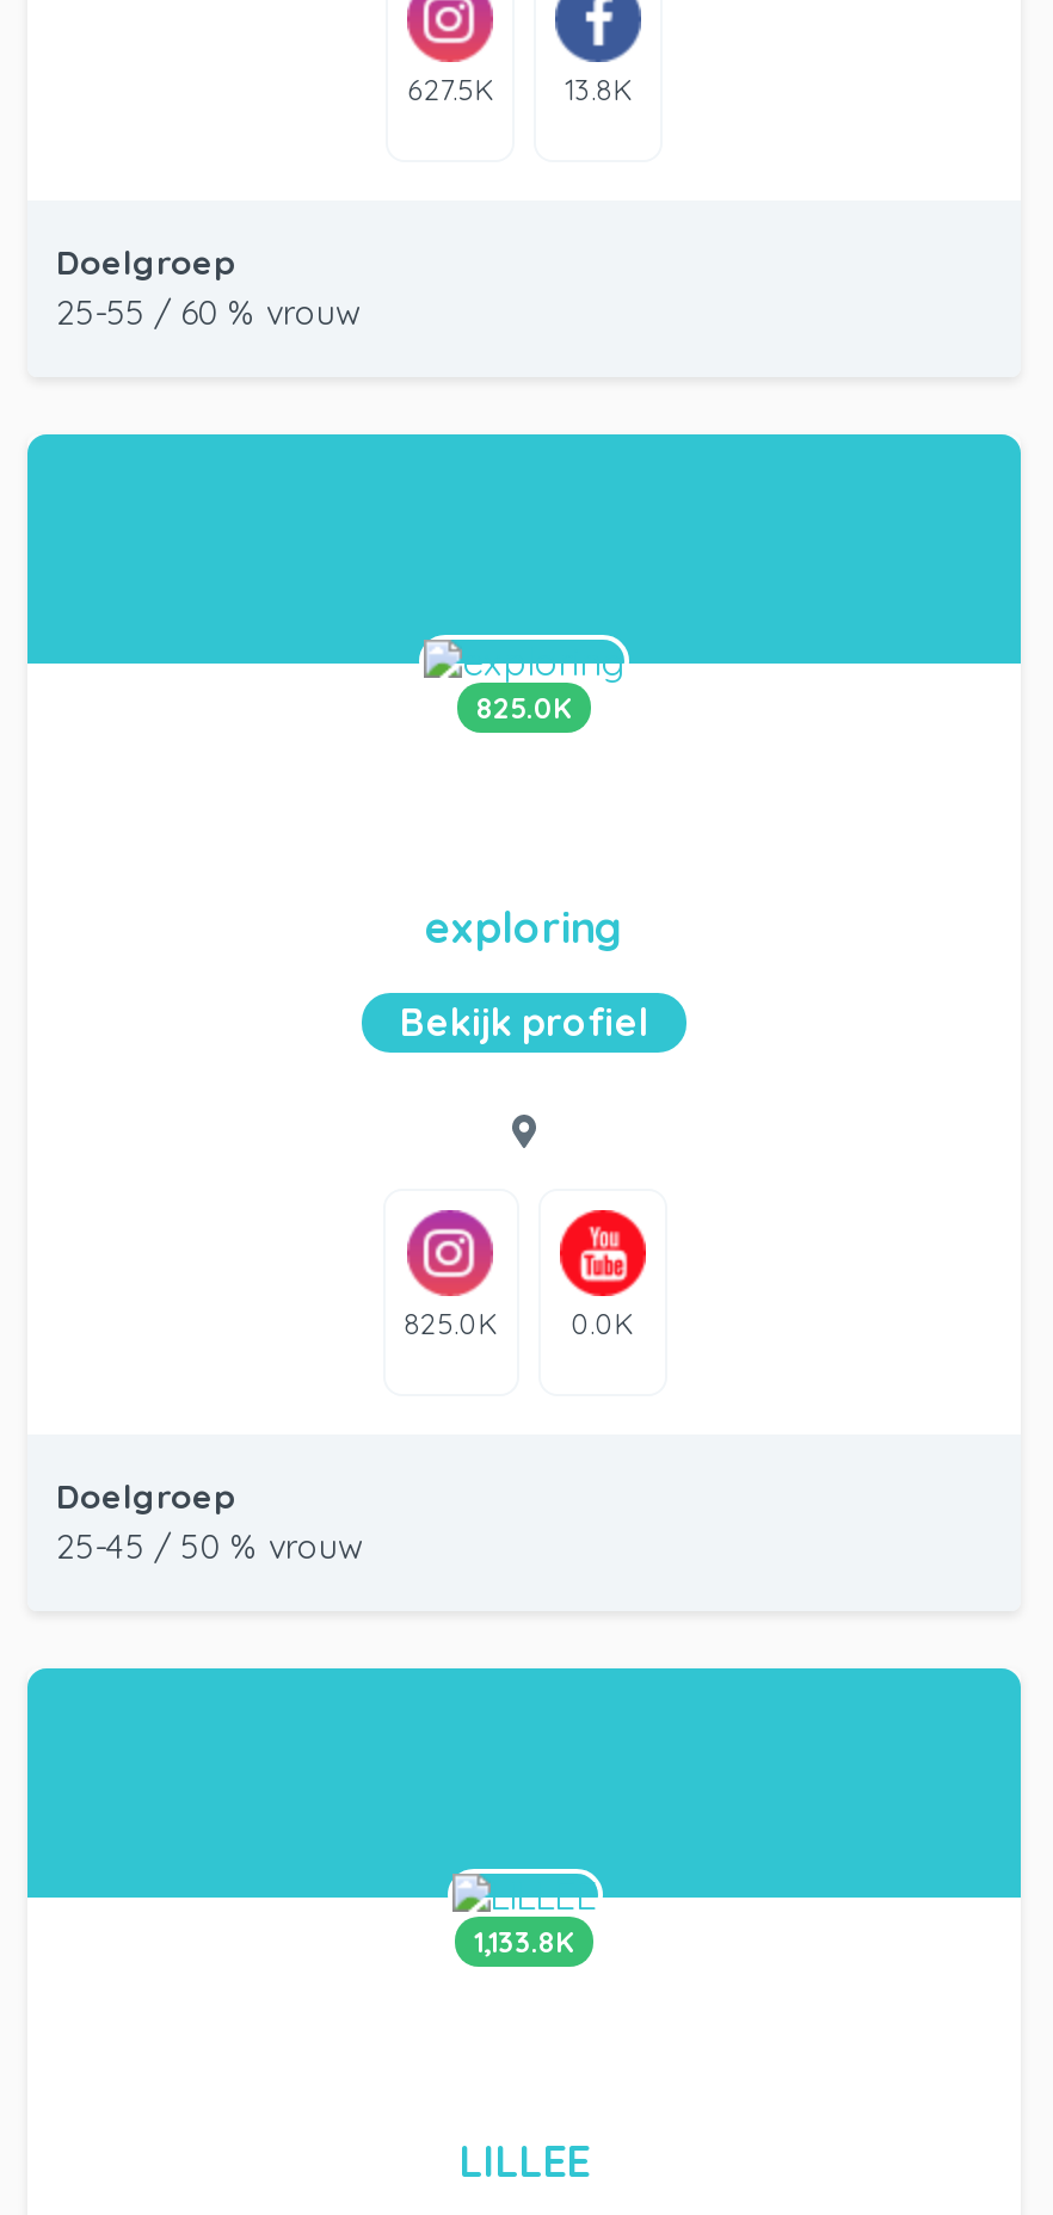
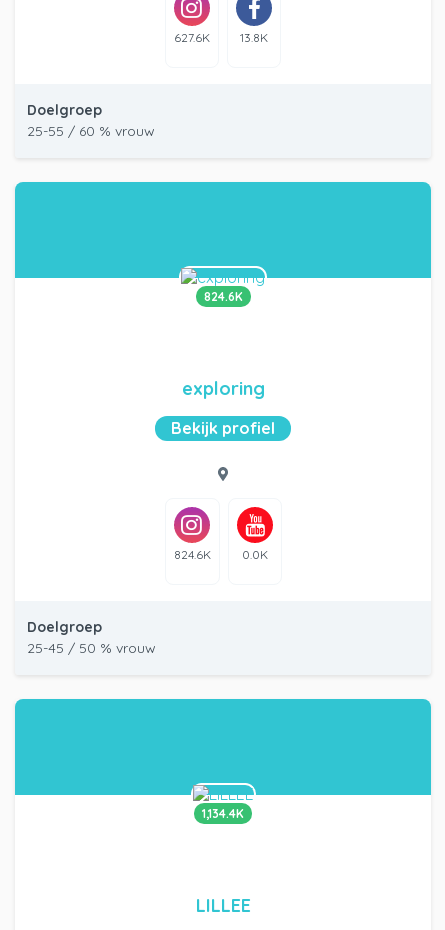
[407,71,632,107] 627.5K 13.8K -> [174,30,268,45] 627.6K 13.8K
[476,689,572,725] 825.0K -> [203,289,242,304] 824.6K
[404,1305,497,1341] 825.0K -> [173,547,210,562] 824.6K
[474,1923,574,1959] 1,133.8K -> [202,806,244,821] 1,134.4K

